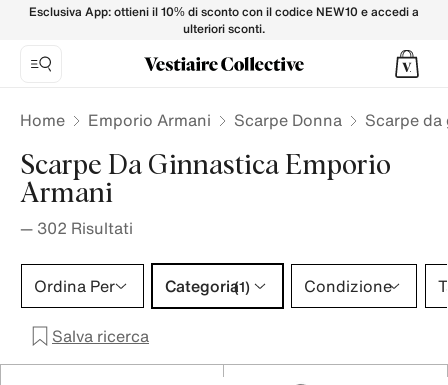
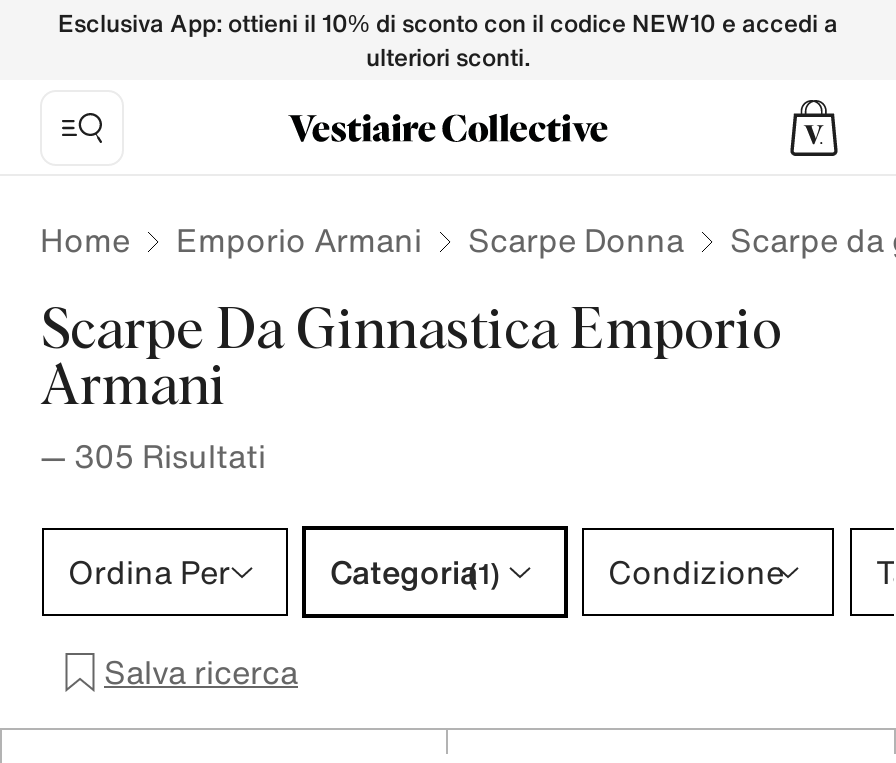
[20,216,133,240] — 302 Risultati -> [40,432,266,480] — 305 Risultati

